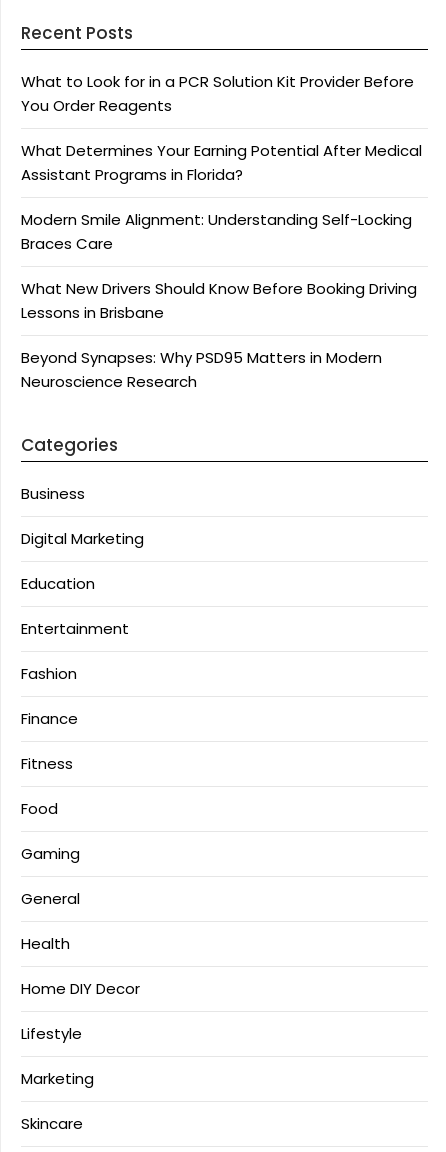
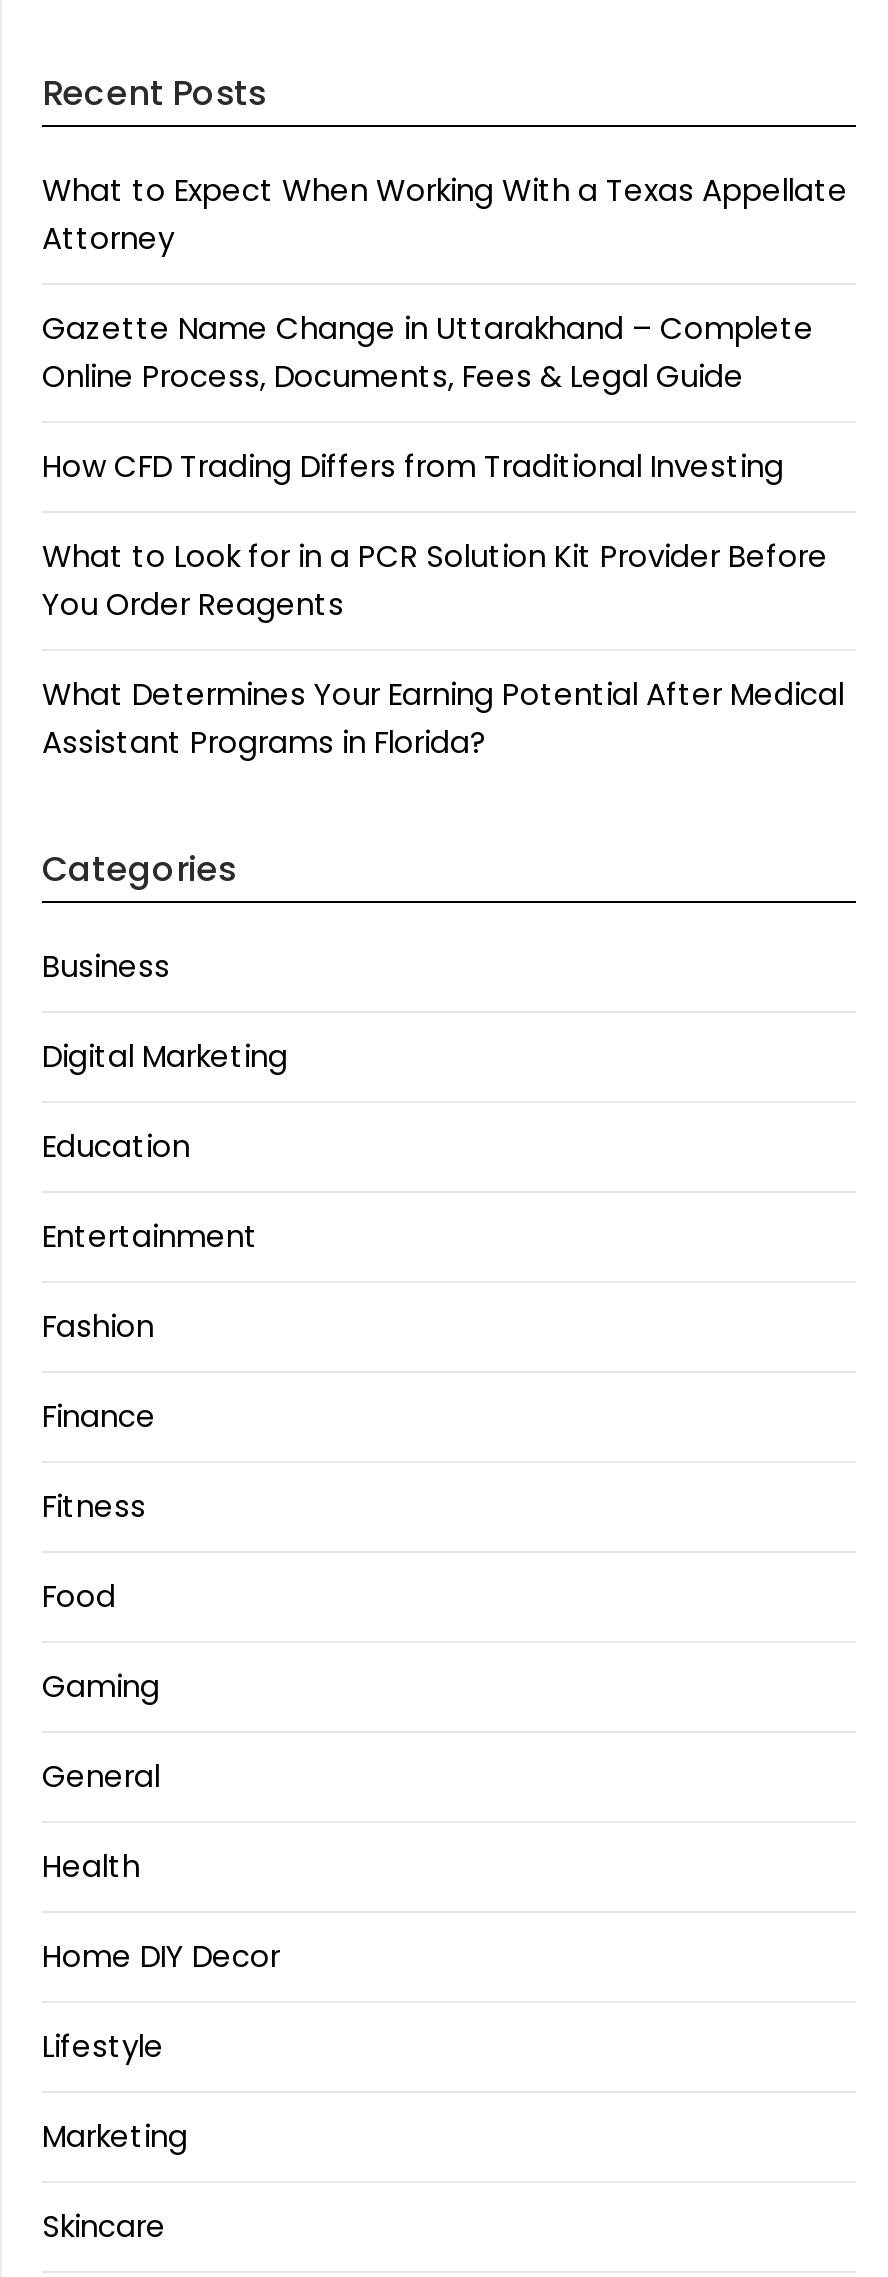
none -> [42,169,848,487] What to Expect When Working With a Texas Appellate | Attorney | Gazette Name Change in Uttarakhand – Complete | Online Process, Documents, Fees & Legal Guide | How CFD Trading Differs from Traditional Investing
moved [21,71,422,185] -> [42,535,844,763]: What to Look for in a PCR Solution Kit Provider Before | You Order Reagents | What Determines Your Earning Potential After Medical | Assistant Programs in Florida?
[21,209,417,392] Modern Smile Alignment: Understanding Self-Locking | Braces Care | What New Drivers Should Know Before Booking Driving | Lessons in Brisbane | Beyond Synapses: Why PSD95 Matters in Modern | Neuroscience Research -> none

